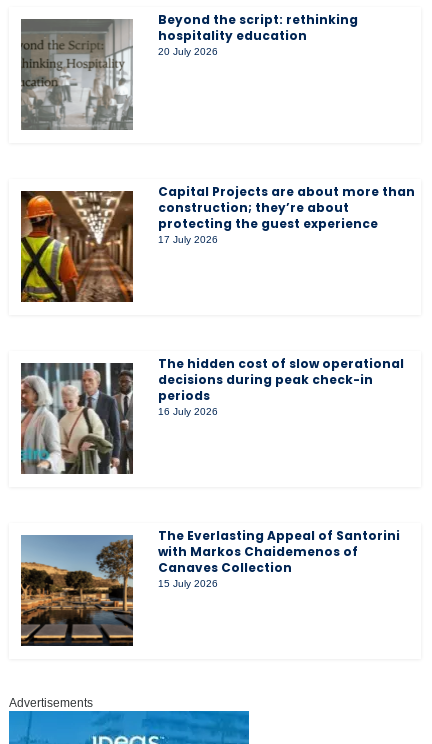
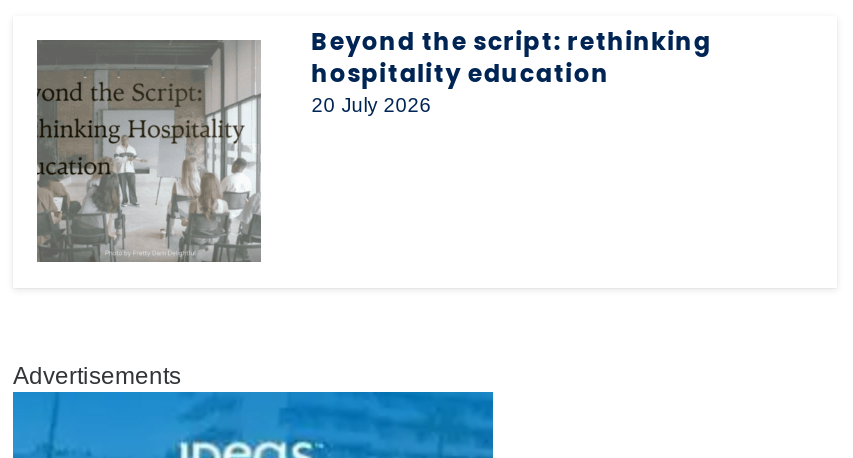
[20,183,415,303] [image] | Capital Projects are about more than | construction; they’re about | protecting the guest experience | 17 July 2026 -> none
[20,355,404,475] [image] | The hidden cost of slow operational | decisions during peak check-in | periods | 16 July 2026 -> none
[20,527,400,646] [image] | The Everlasting Appeal of Santorini | with Markos Chaidemenos of | Canaves Collection | 15 July 2026 -> none

